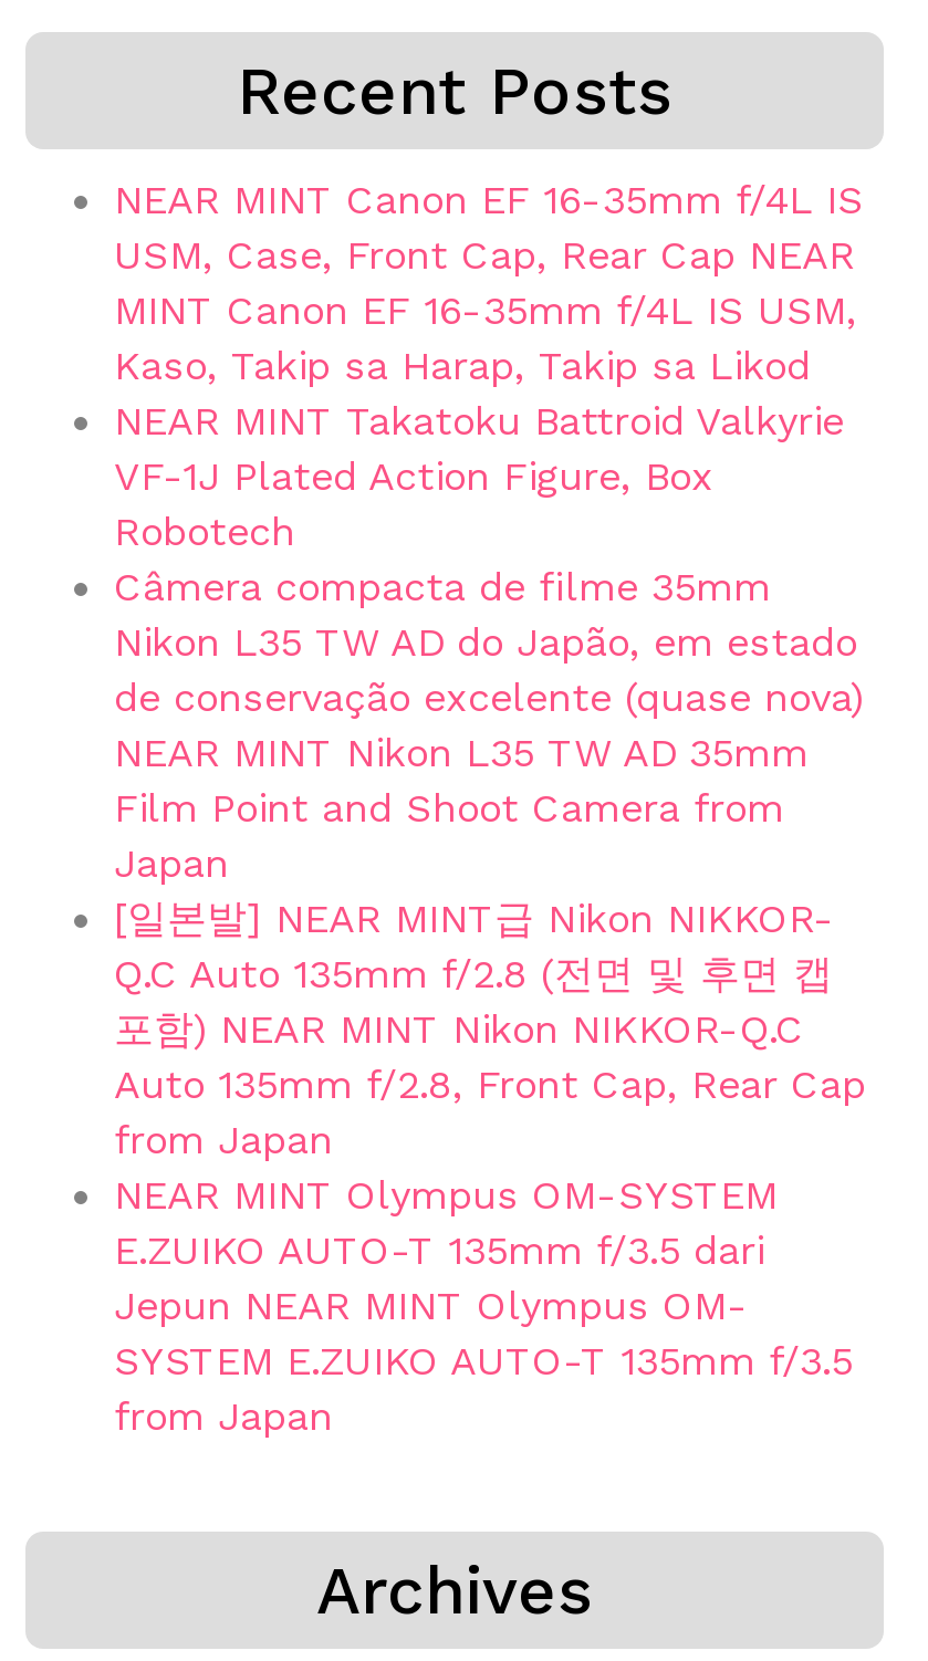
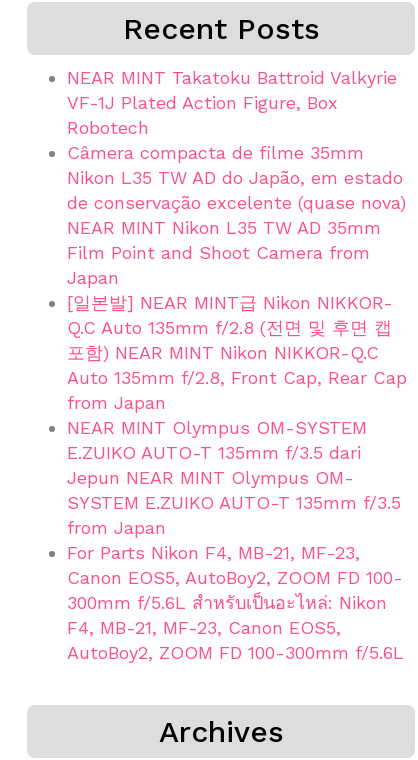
[114,176,864,388] NEAR MINT Canon EF 16-35mm f/4L IS | USM, Case, Front Cap, Rear Cap NEAR | MINT Canon EF 16-35mm f/4L IS USM, | Kaso, Takip sa Harap, Takip sa Likod -> none
moved [114,397,866,1439] -> [67,67,407,538]: NEAR MINT Takatoku Battroid Valkyrie | VF-1J Plated Action Figure, Box | Robotech | ... | SYSTEM E.ZUIKO AUTO-T 135mm f/3.5 | from Japan
none -> [67,542,404,663] For Parts Nikon F4, MB-21, MF-23, | Canon EOS5, AutoBoy2, ZOOM FD 100- | 300mm f/5.6L สำหรับเป็นอะไหล่: Nikon | F4, MB-21, MF-23, Canon EOS5, | AutoBoy2, ZOOM FD 100-300mm f/5.6L

